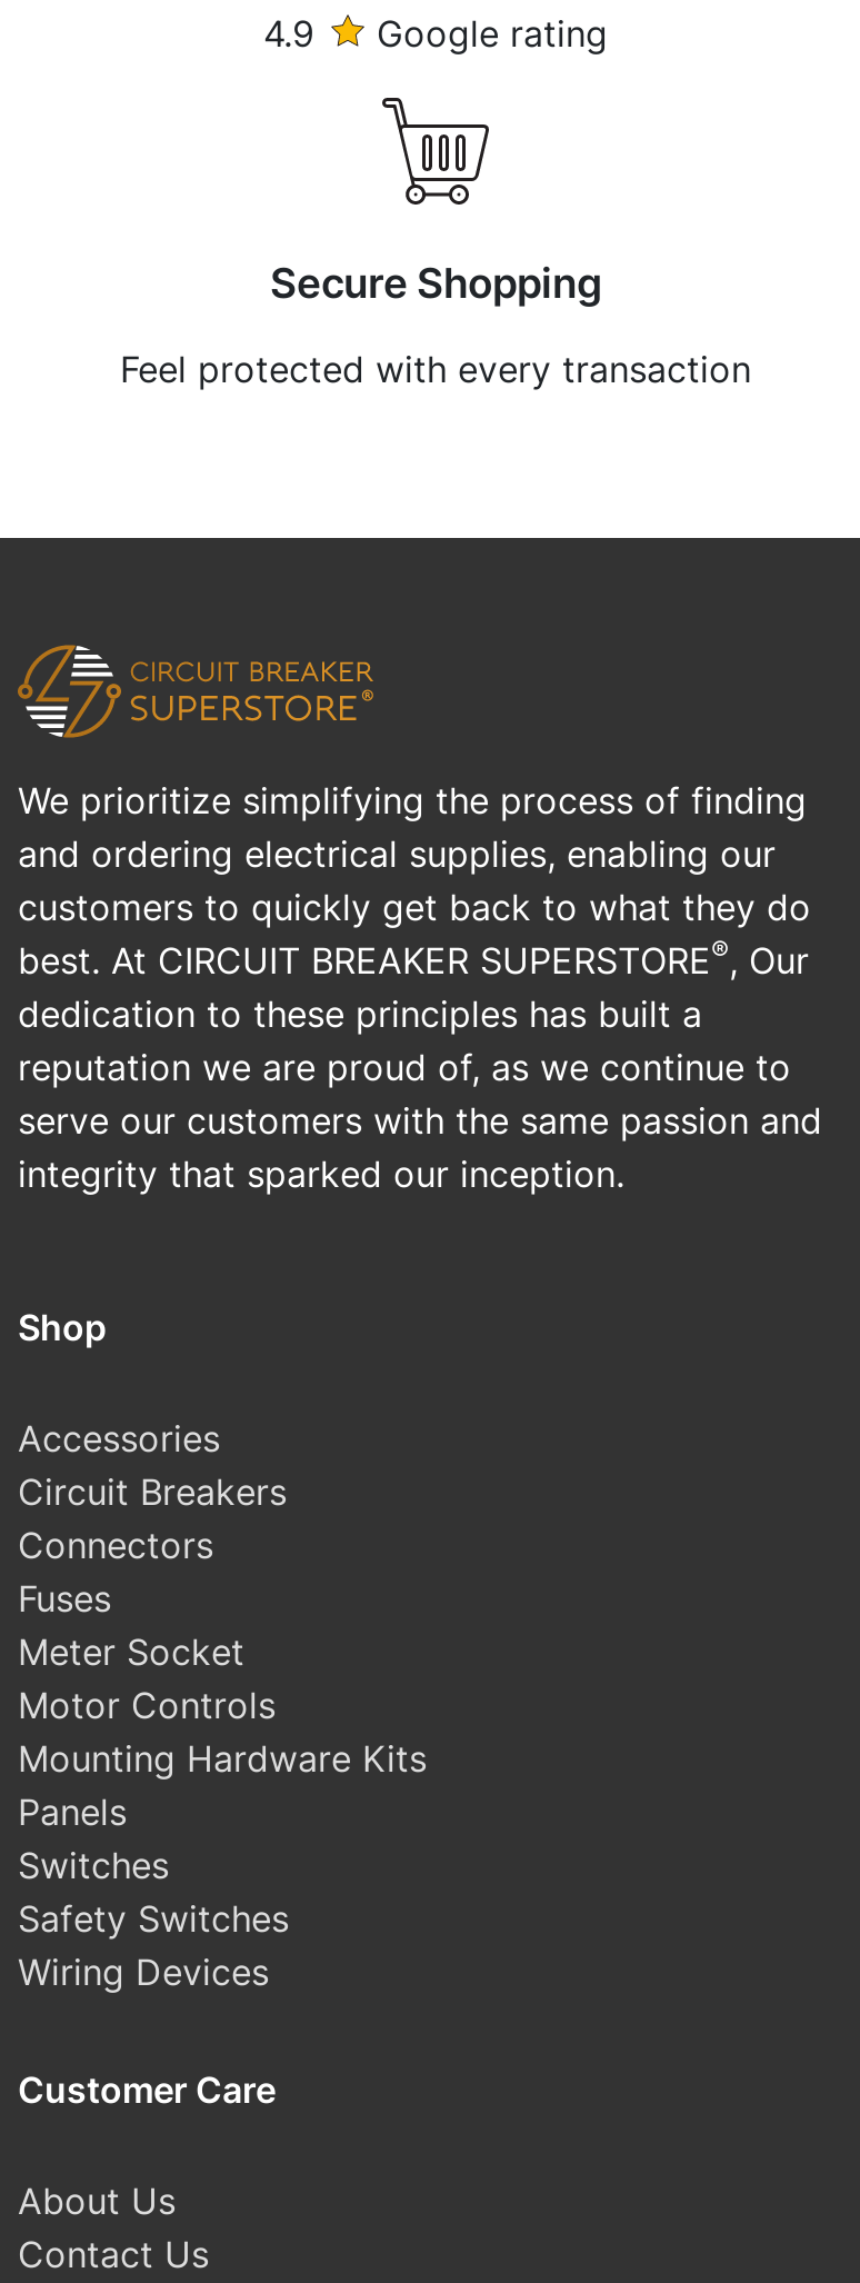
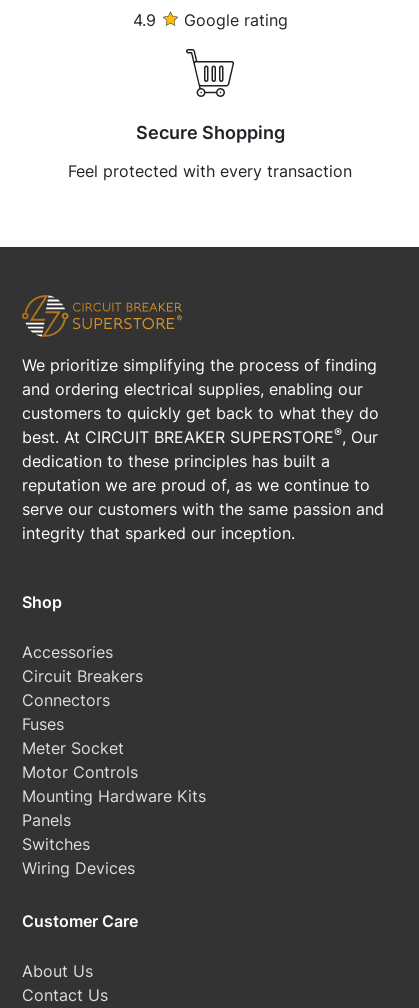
[18,1896,289,1940] Safety Switches -> none

